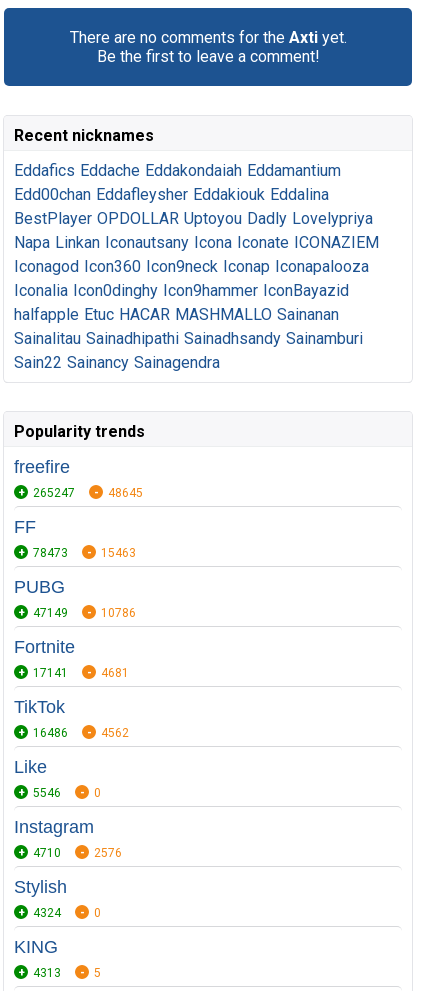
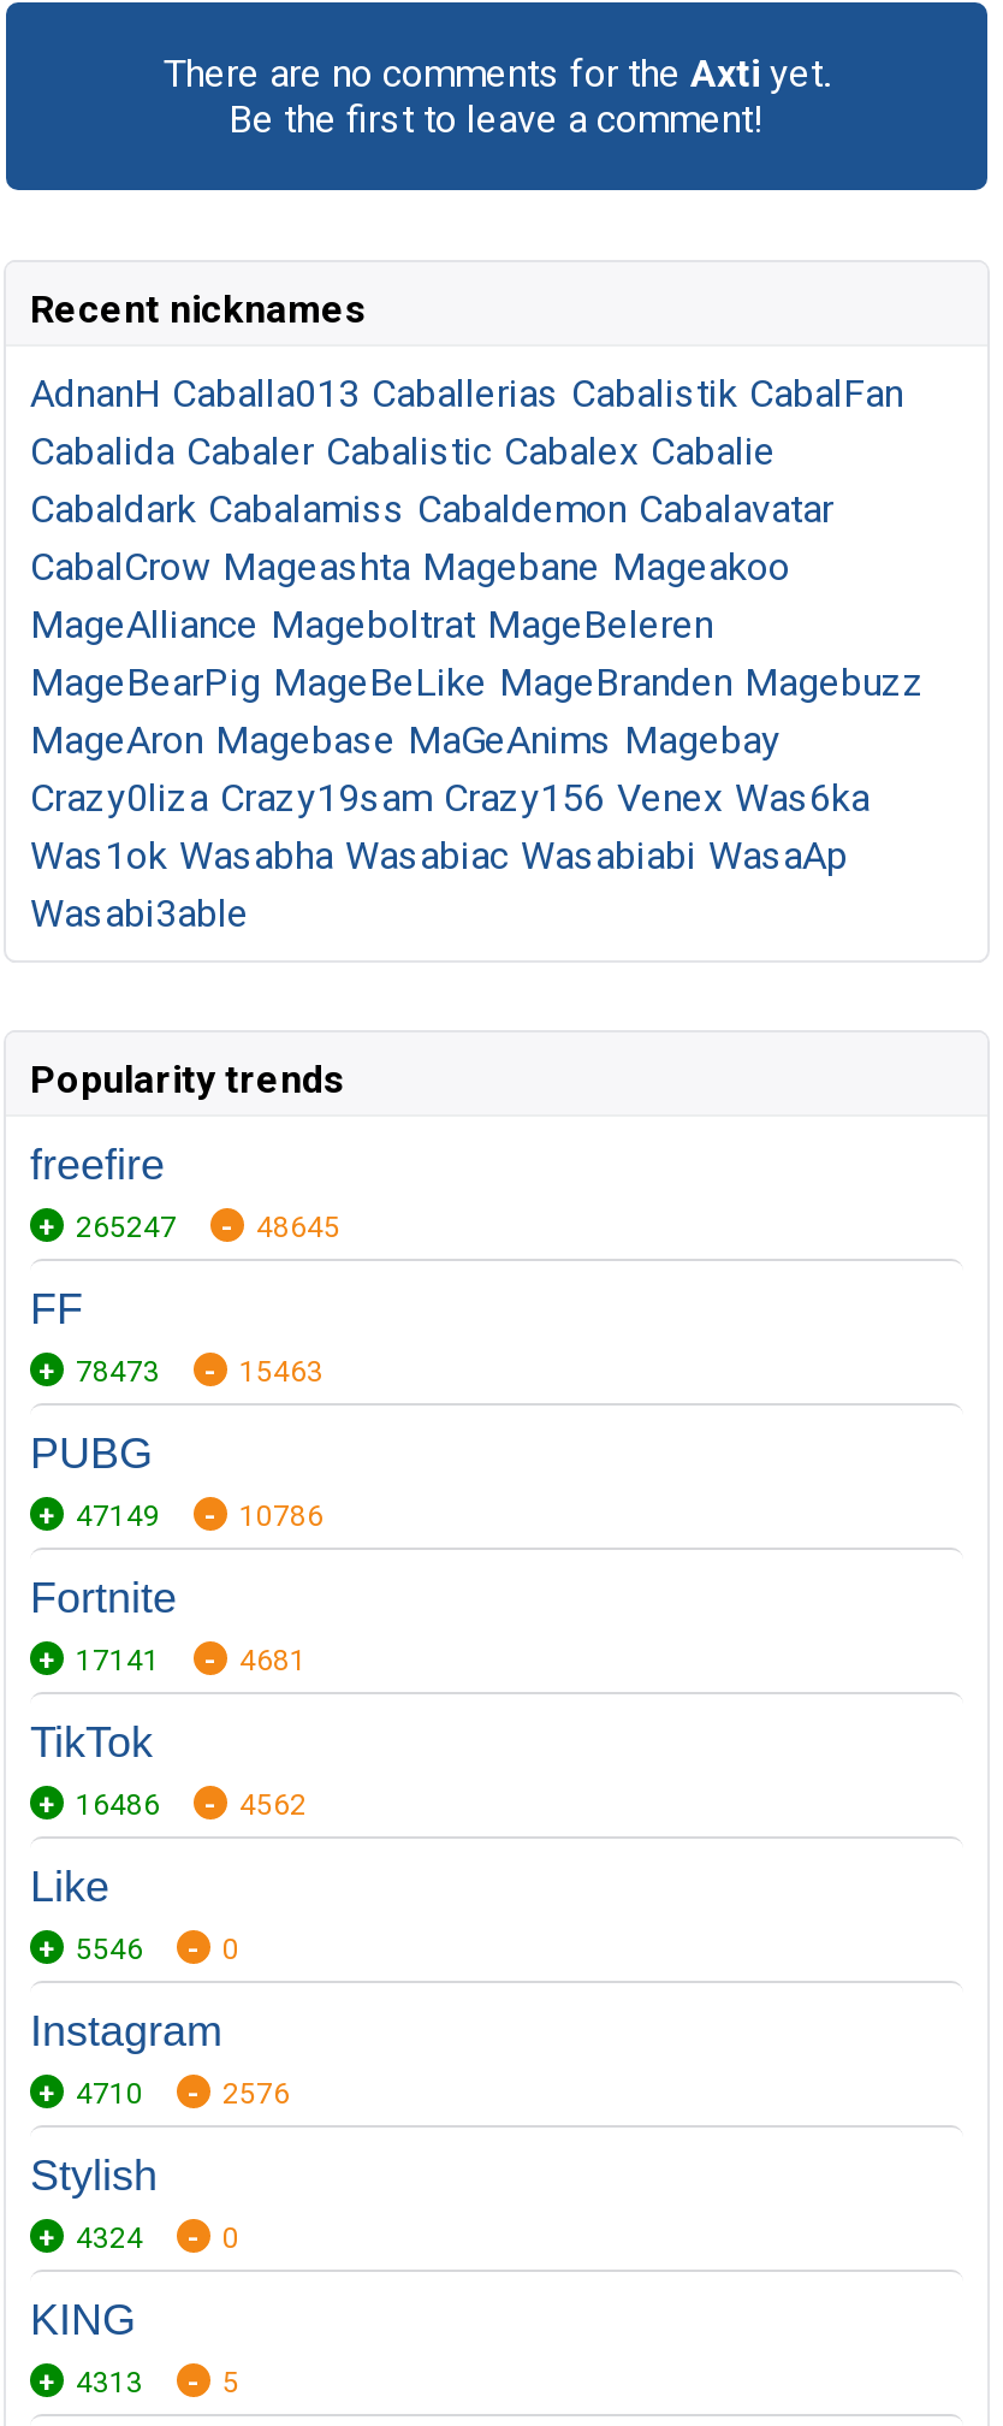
[14,161,379,372] Eddafics Eddache Eddakondaiah Eddamantium | Edd00chan Eddafleysher Eddakiouk Eddalina | BestPlayer OPDOLLAR Uptoyou Dadly Lovelypriya | Napa Linkan Iconautsany Icona Iconate ICONAZIEM | Iconagod Icon360 Icon9neck Iconap Iconapalooza | Iconalia Icon0dinghy Icon9hammer IconBayazid | halfapple Etuc HACAR MASHMALLO Sainanan | Sainalitau Sainadhipathi Sainadhsandy Sainamburi | Sain22 Sainancy Sainagendra -> [30,371,925,936] AdnanH Caballa013 Caballerias Cabalistik CabalFan | Cabalida Cabaler Cabalistic Cabalex Cabalie | Cabaldark Cabalamiss Cabaldemon Cabalavatar | CabalCrow Mageashta Magebane Mageakoo | MageAlliance Mageboltrat MageBeleren | MageBearPig MageBeLike MageBranden Magebuzz | MageAron Magebase MaGeAnims Magebay | Crazy0liza Crazy19sam Crazy156 Venex Was6ka | Was1ok Wasabha Wasabiac Wasabiabi WasaAp | Wasabi3able

